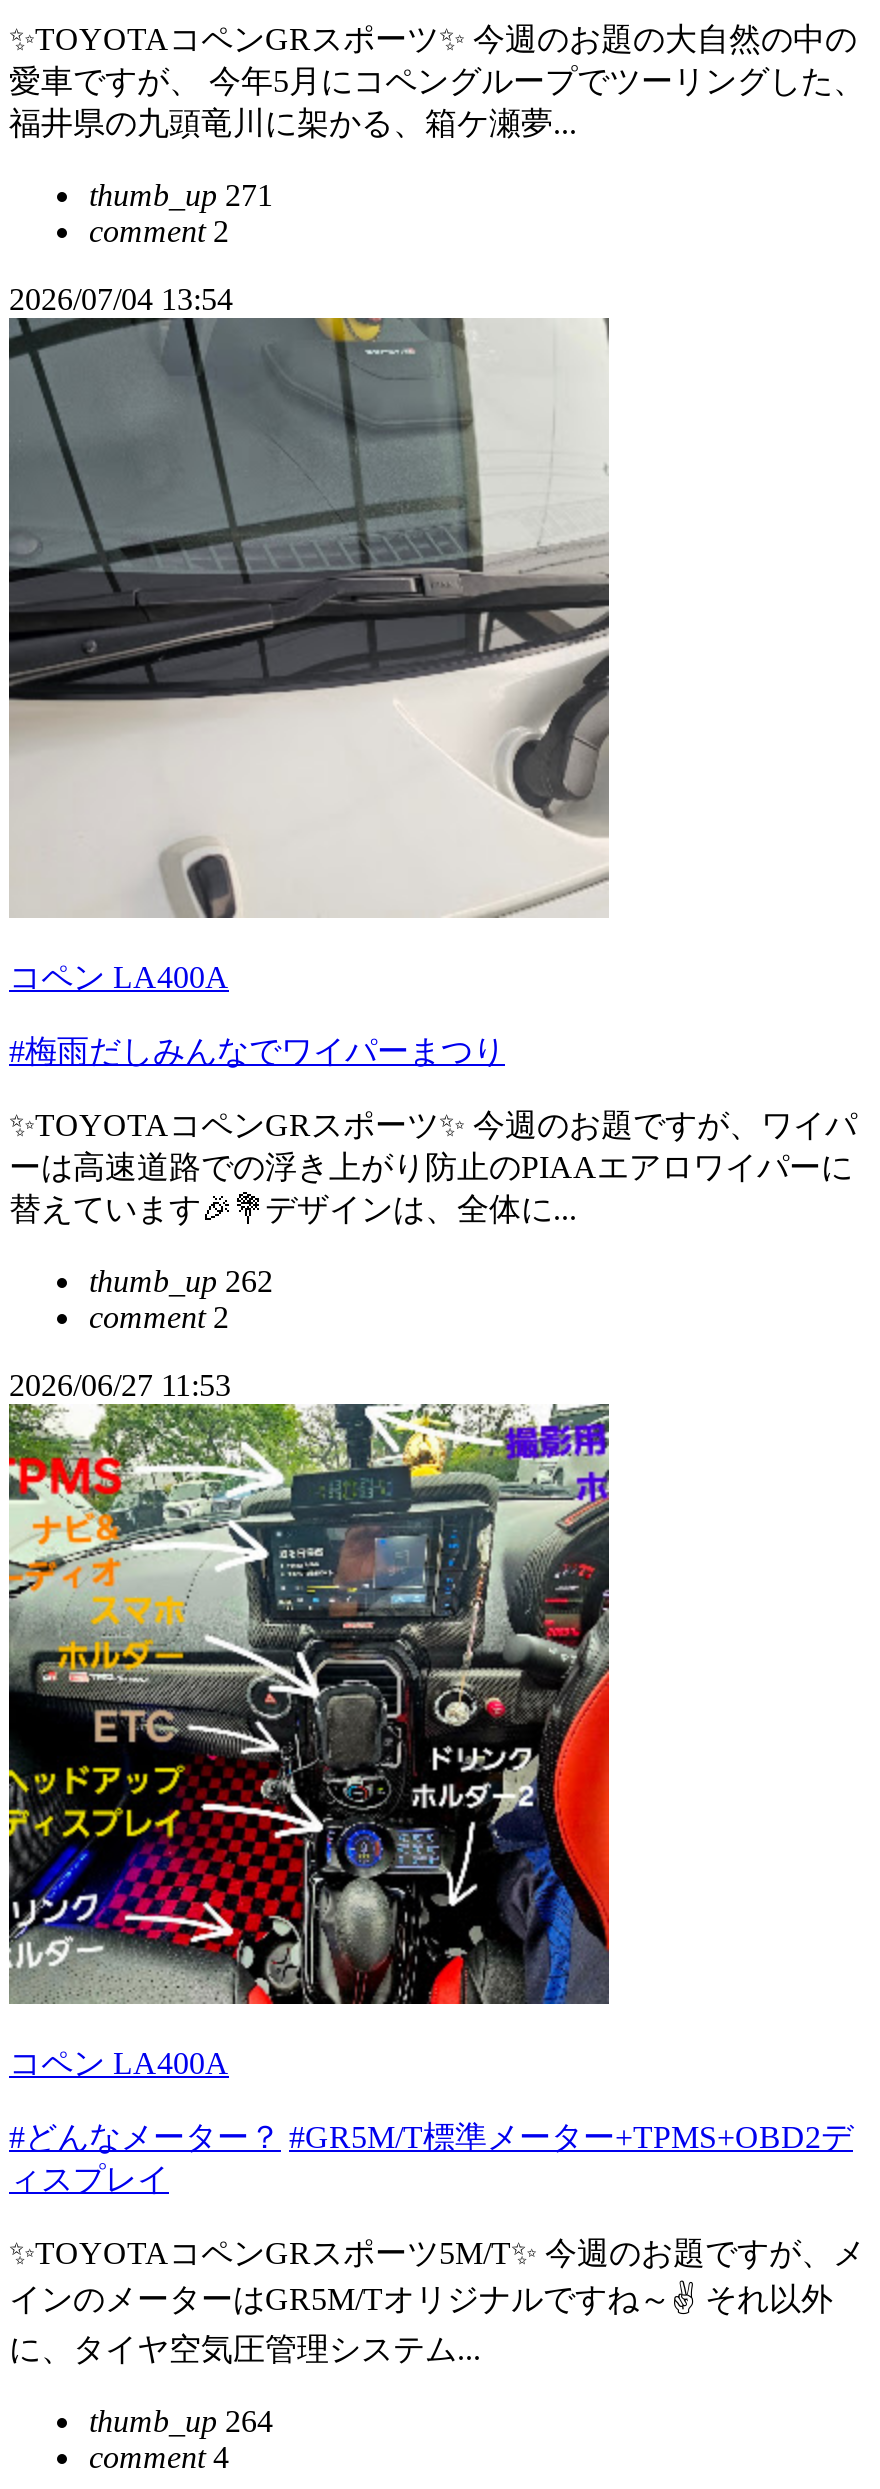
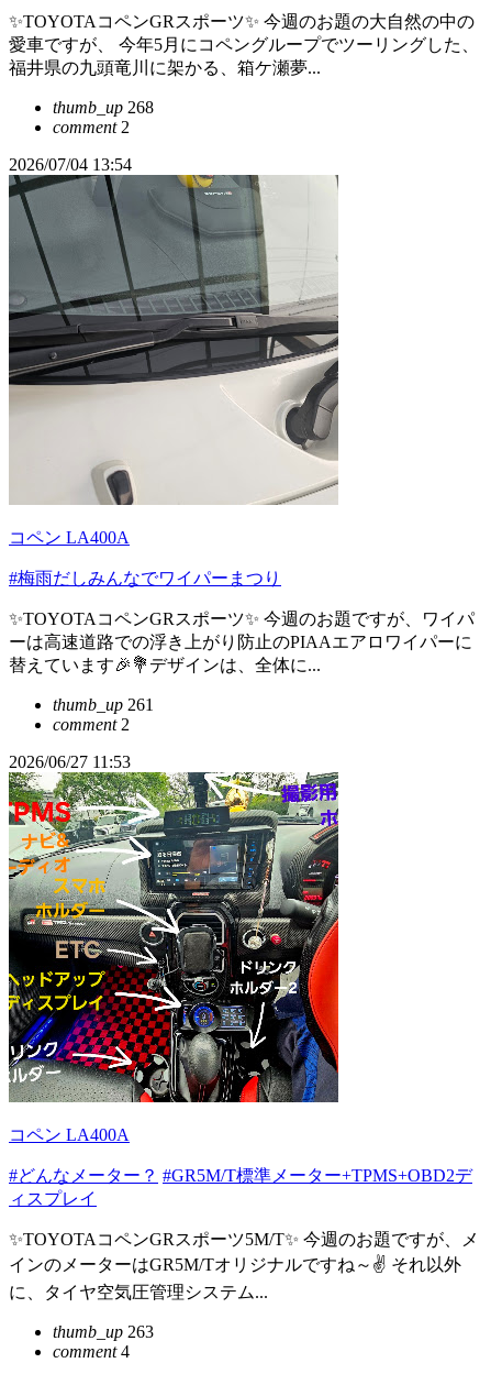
[89,179,273,213] thumb_up 271 -> [53,98,154,117] thumb_up 268
[89,1265,273,1299] thumb_up 262 -> [53,696,154,714] thumb_up 261
[89,2405,273,2439] thumb_up 264 -> [53,1323,154,1341] thumb_up 263

